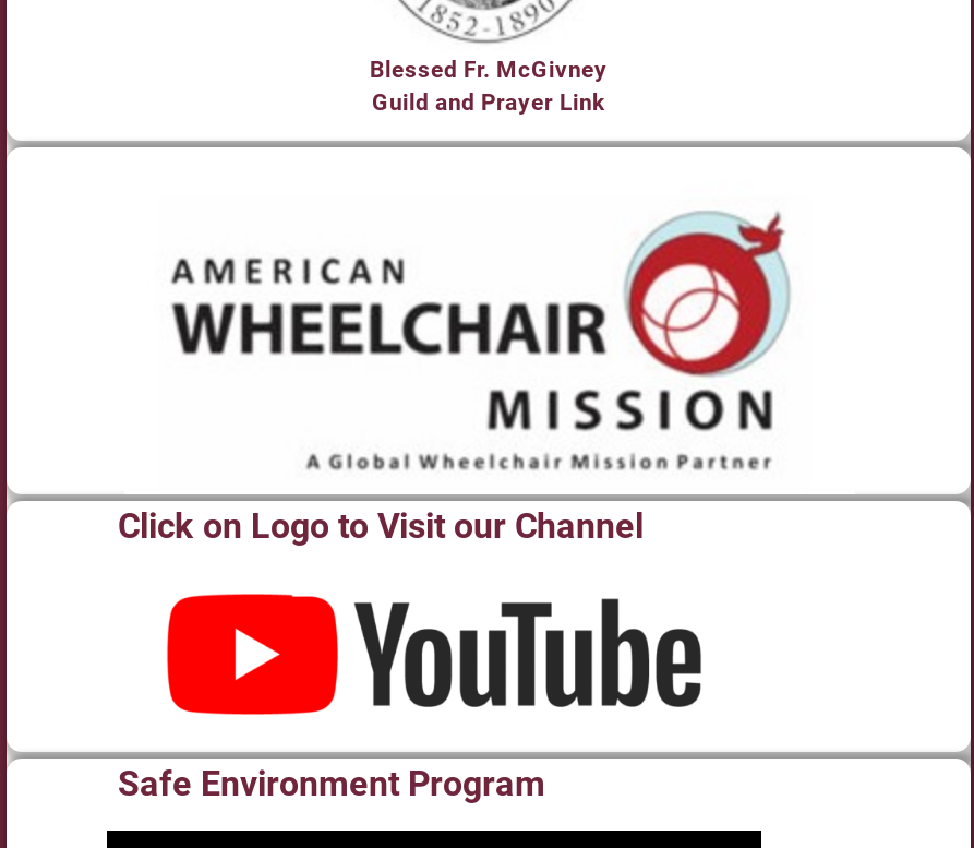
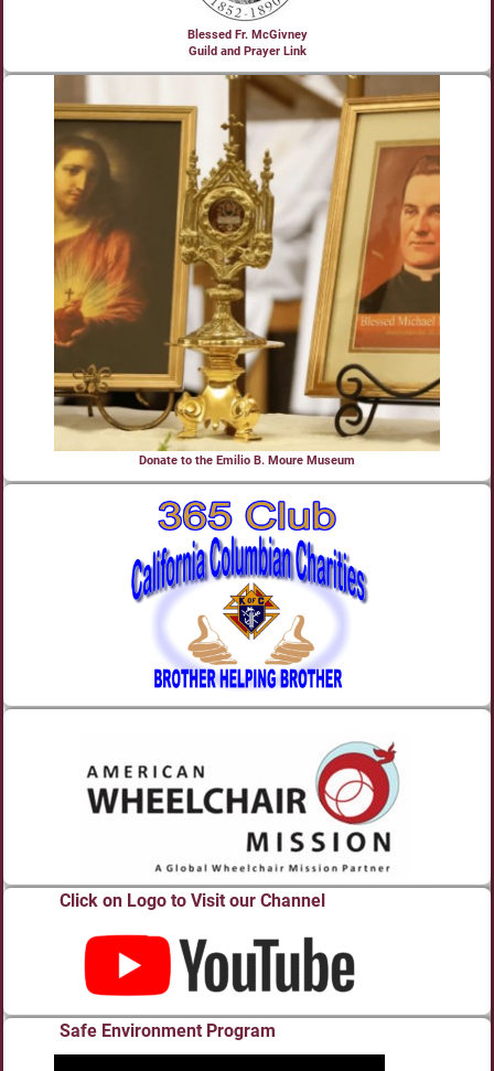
none -> [3,476,491,689] [image]
none -> [53,74,441,468] [image] | Donate to the Emilio B. Moure Museum

